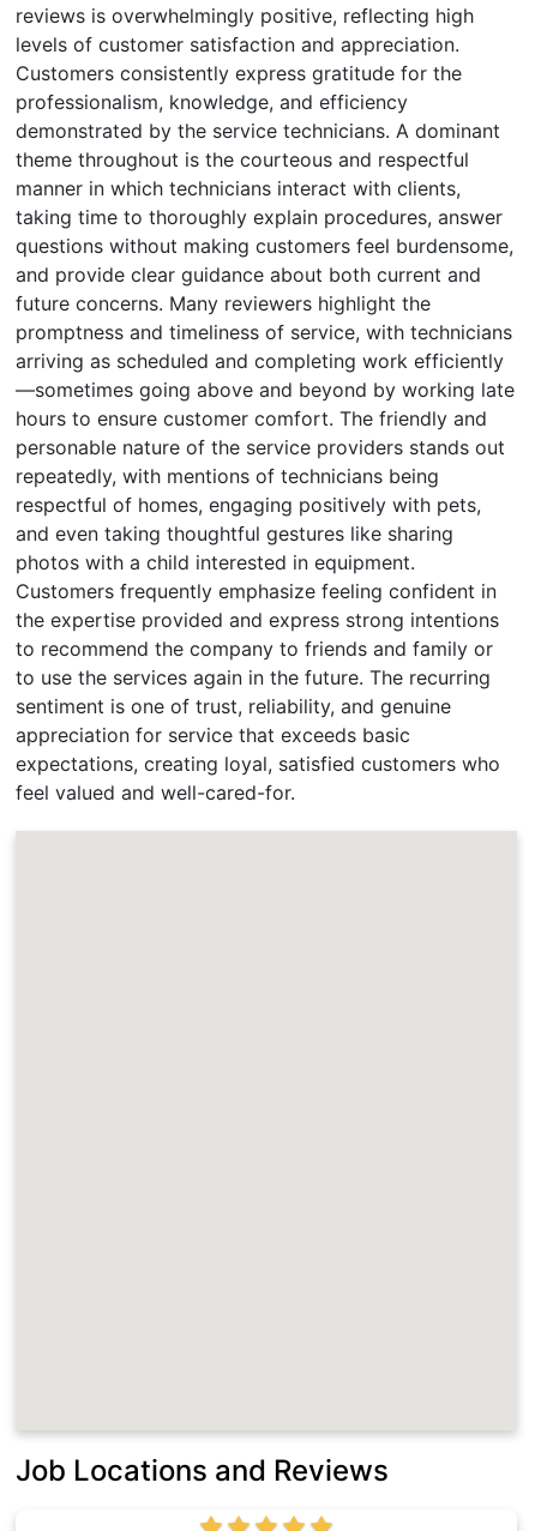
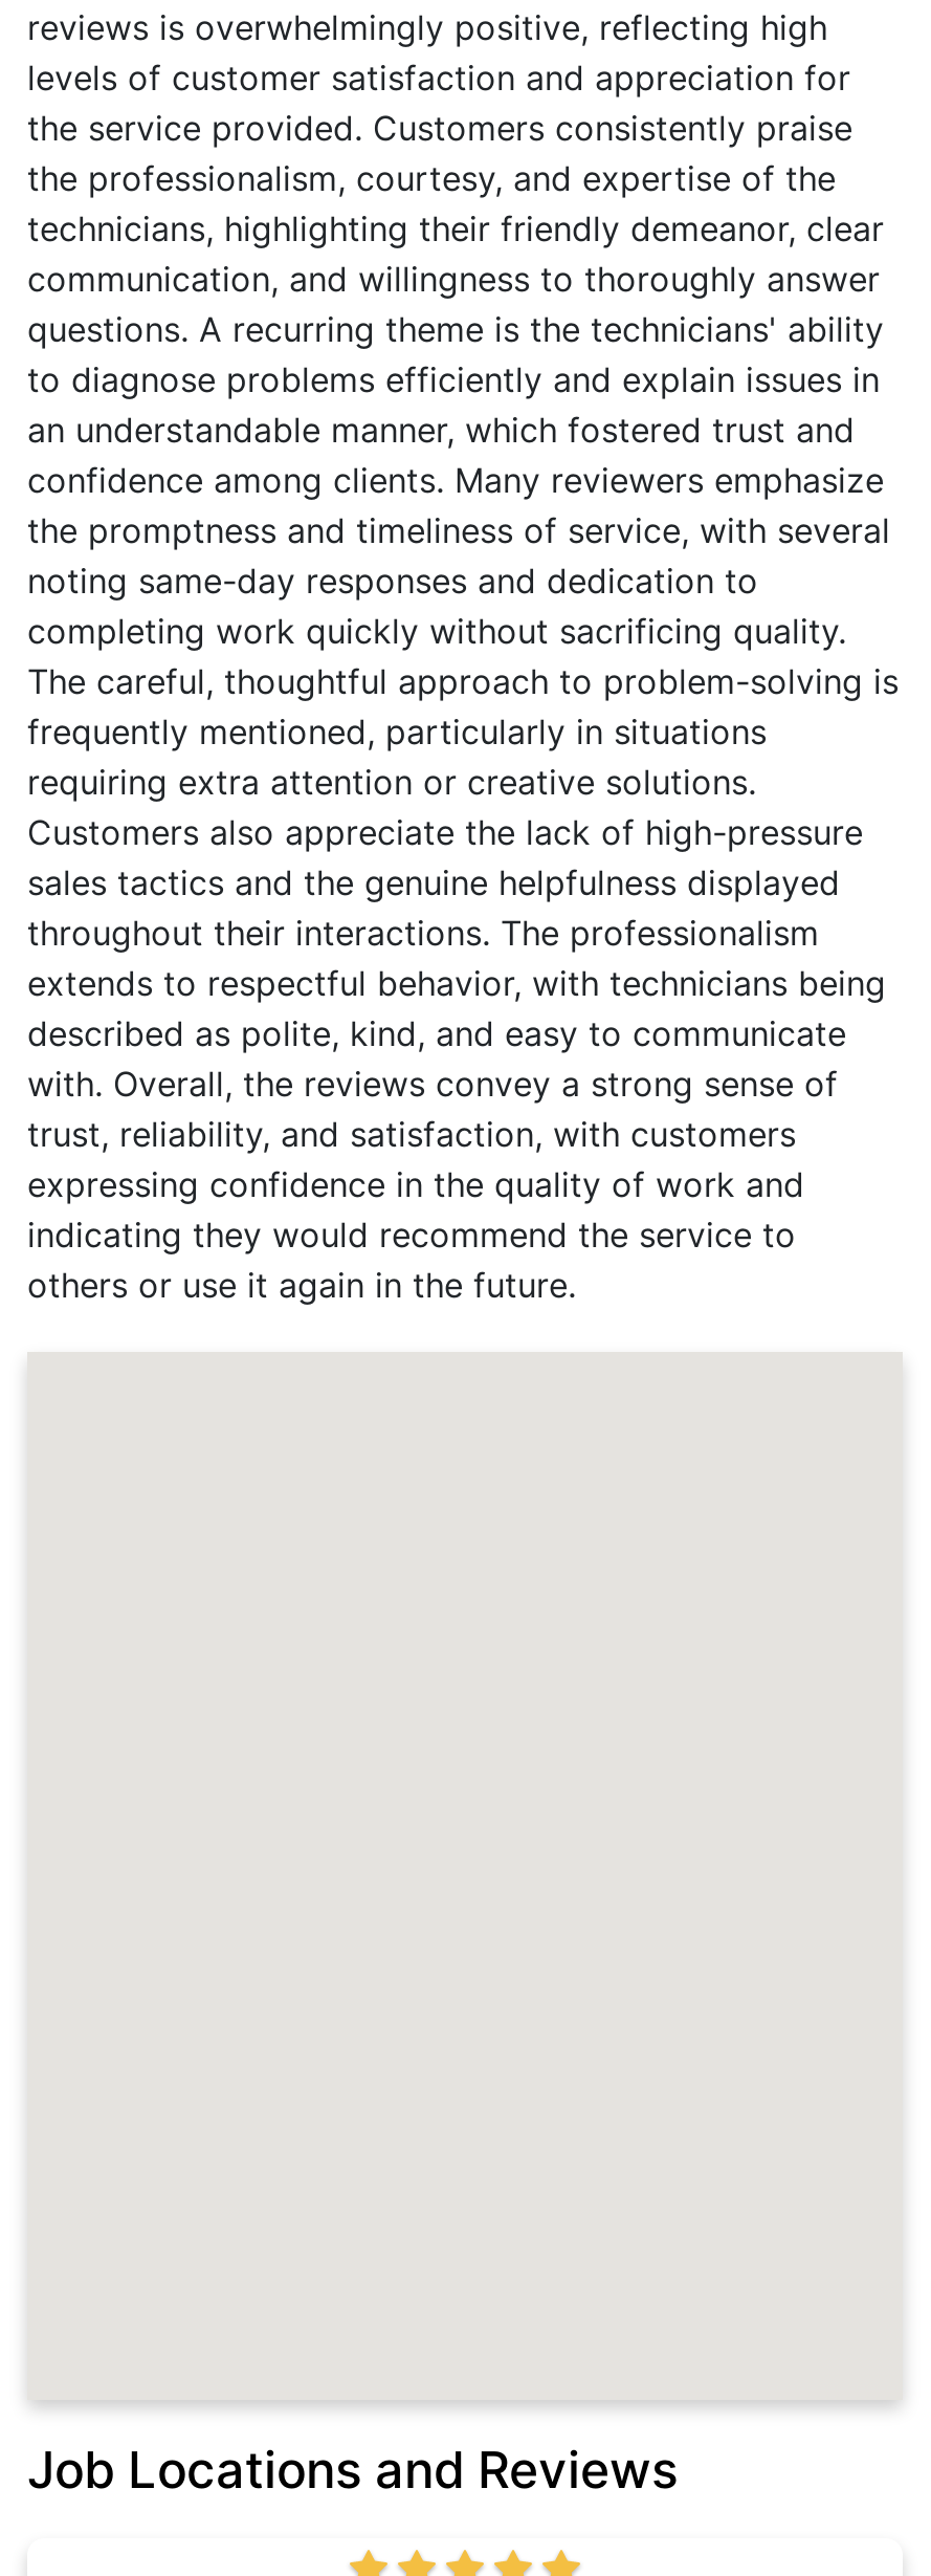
[16,32,515,804] levels of customer satisfaction and appreciation. | Customers consistently express gratitude for the | professionalism, knowledge, and efficiency | demonstrated by the service technicians. A dominant | theme throughout is the courteous and respectful | manner in which technicians interact with clients, | taking time to thoroughly explain procedures, answer | questions without making customers feel burdensome, | and provide clear guidance about both current and | future concerns. Many reviewers highlight the | promptness and timeliness of service, with technicians | arriving as scheduled and completing work efficiently | —sometimes going above and beyond by working late | hours to ensure customer comfort. The friendly and | personable nature of the service providers stands out | repeatedly, with mentions of technicians being | respectful of homes, engaging positively with pets, | and even taking thoughtful gestures like sharing | photos with a child interested in equipment. | Customers frequently emphasize feeling confident in | the expertise provided and express strong intentions | to recommend the company to friends and family or | to use the services again in the future. The recurring | sentiment is one of trust, reliability, and genuine | appreciation for service that exceeds basic | expectations, creating loyal, satisfied customers who | feel valued and well-cared-for. -> [27,56,899,1305] levels of customer satisfaction and appreciation for | the service provided. Customers consistently praise | the professionalism, courtesy, and expertise of the | technicians, highlighting their friendly demeanor, clear | communication, and willingness to thoroughly answer | questions. A recurring theme is the technicians' ability | to diagnose problems efficiently and explain issues in | an understandable manner, which fostered trust and | confidence among clients. Many reviewers emphasize | the promptness and timeliness of service, with several | noting same-day responses and dedication to | completing work quickly without sacrificing quality. | The careful, thoughtful approach to problem-solving is | frequently mentioned, particularly in situations | requiring extra attention or creative solutions. | Customers also appreciate the lack of high-pressure | sales tactics and the genuine helpfulness displayed | throughout their interactions. The professionalism | extends to respectful behavior, with technicians being | described as polite, kind, and easy to communicate | with. Overall, the reviews convey a strong sense of | trust, reliability, and satisfaction, with customers | expressing confidence in the quality of work and | indicating they would recommend the service to | others or use it again in the future.

